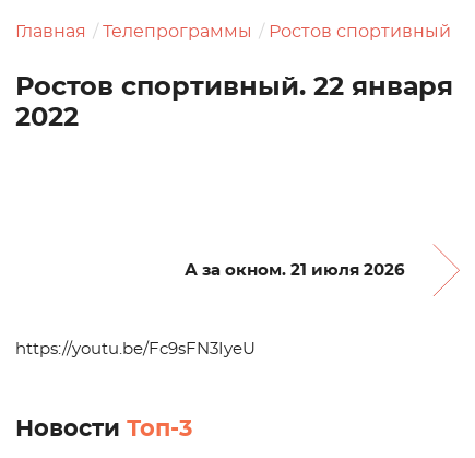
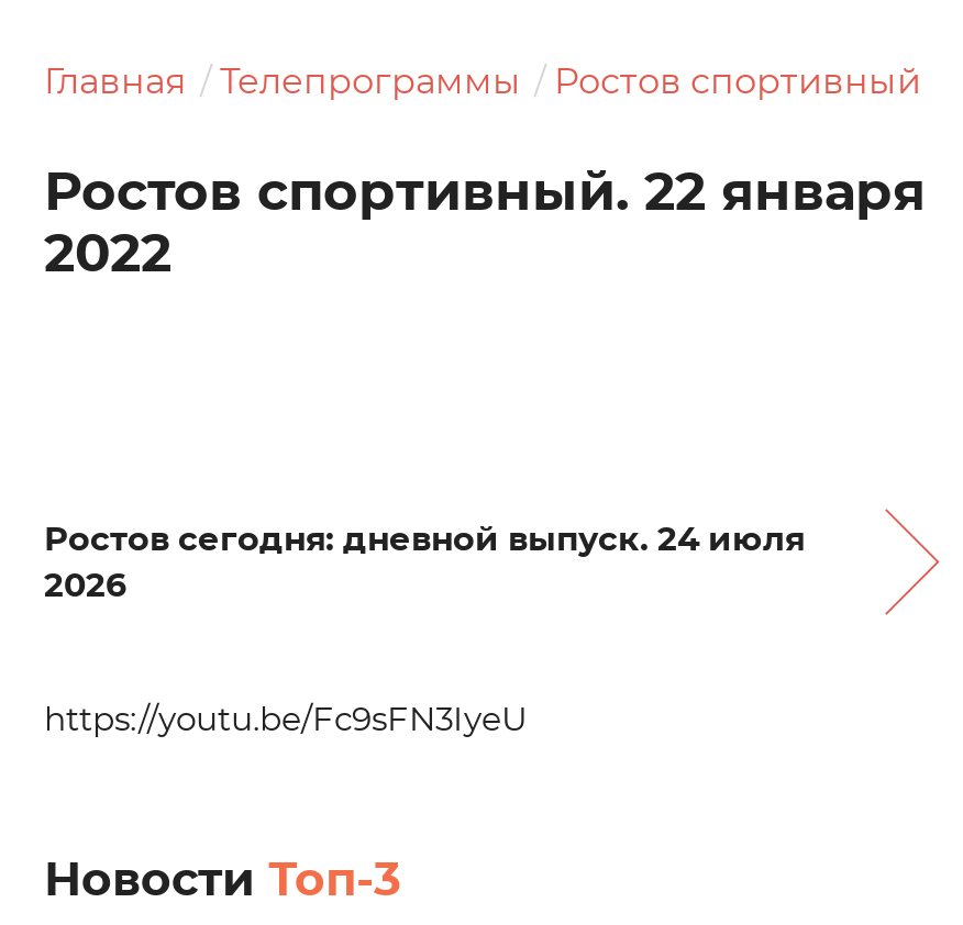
[185,262,405,279] А за окном. 21 июля 2026 -> [44,523,805,602] Ростов сегодня: дневной выпуск. 24 июля | 2026

